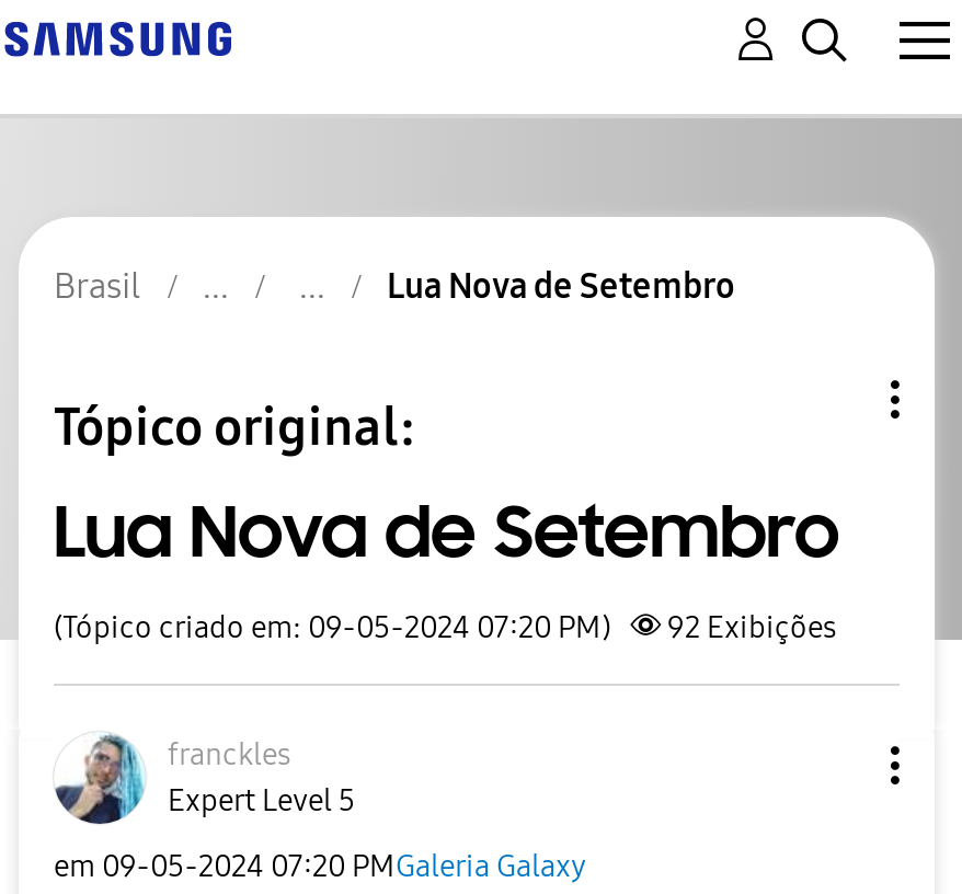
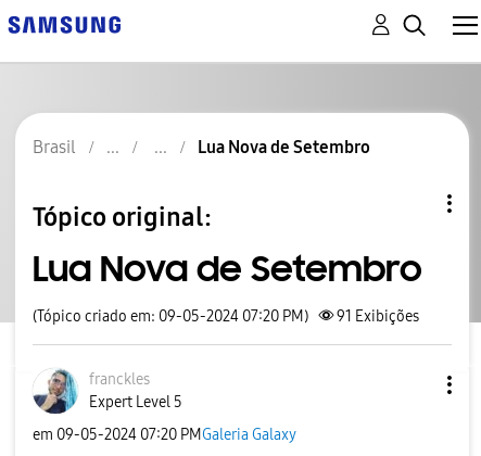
[54,609,836,646] (Tópico criado em: 09-05-2024 07:20 PM) 92 Exibições -> [33,307,419,326] (Tópico criado em: 09-05-2024 07:20 PM) 91 Exibições

